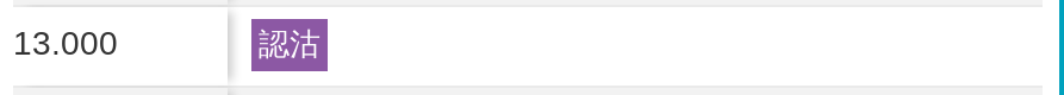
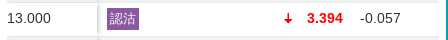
none -> [307,10,401,26] 3.394 | -0.057

